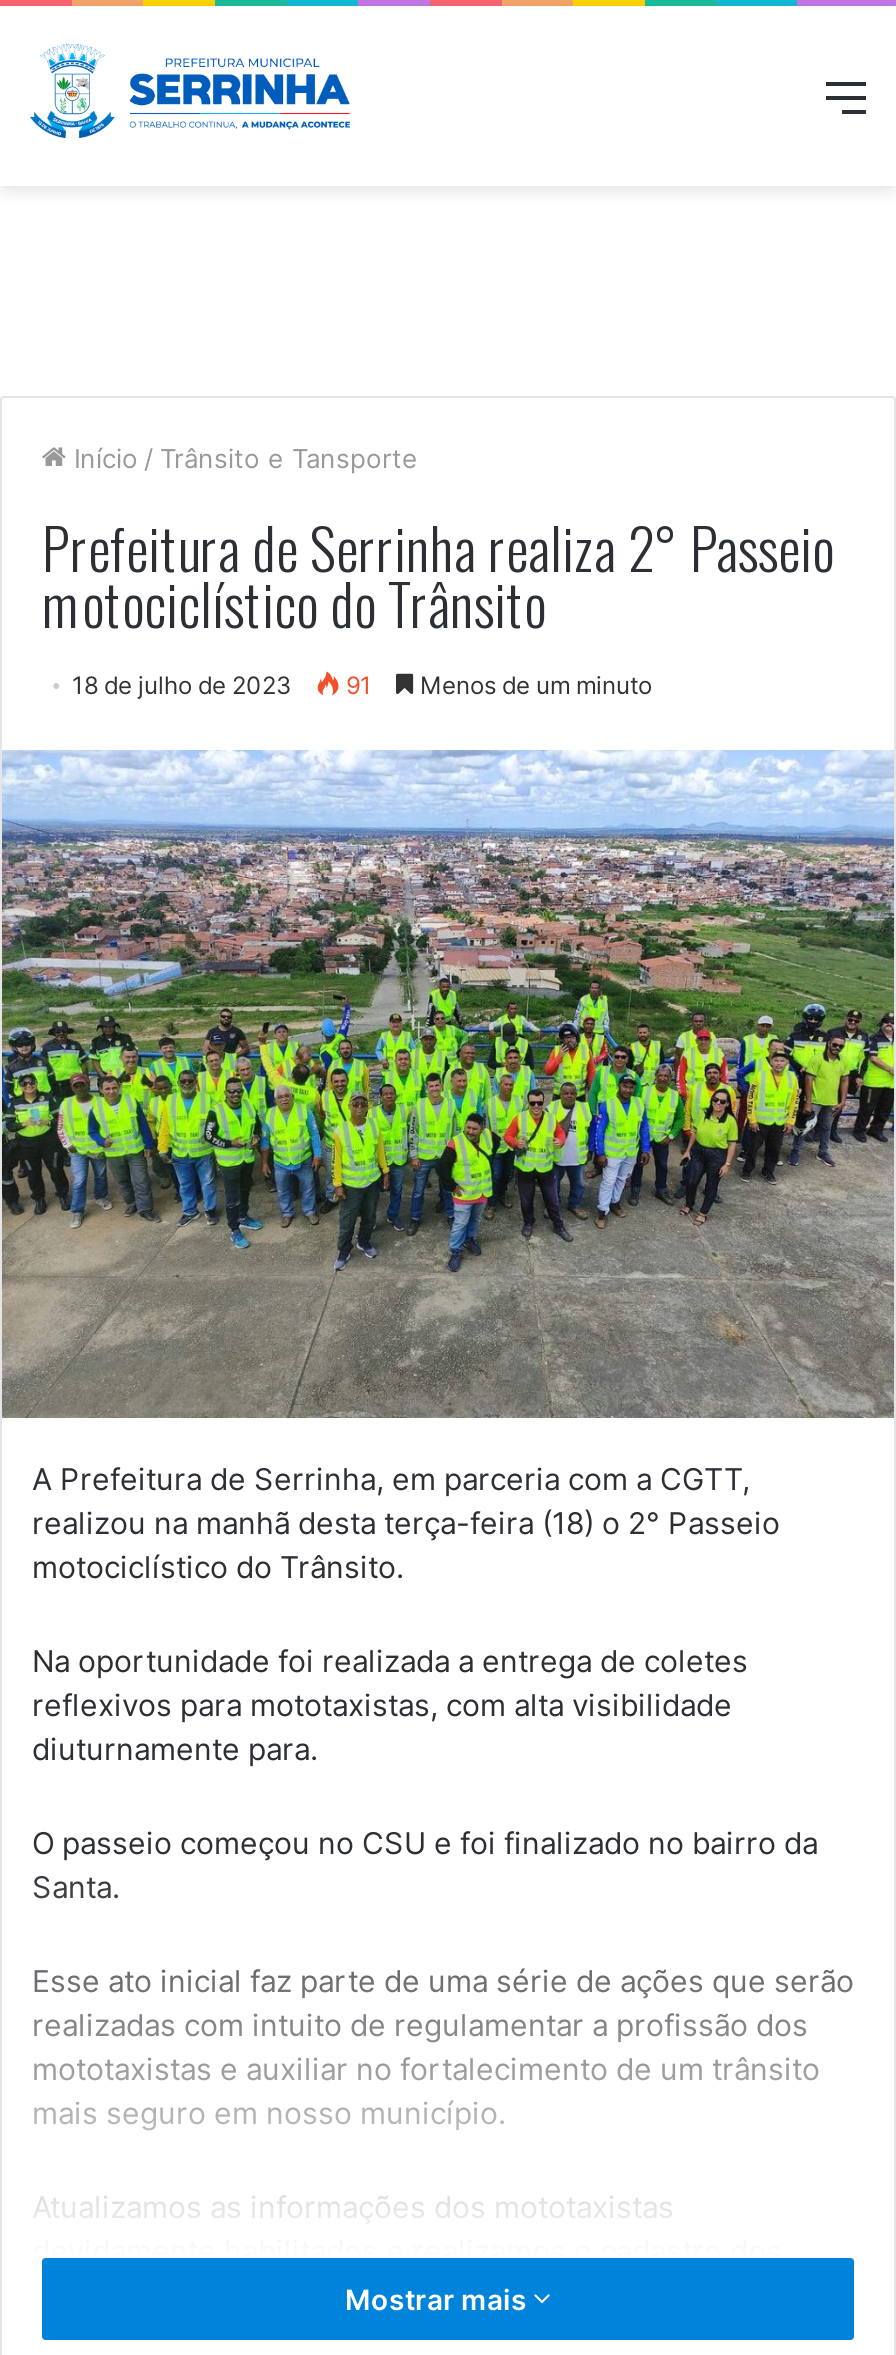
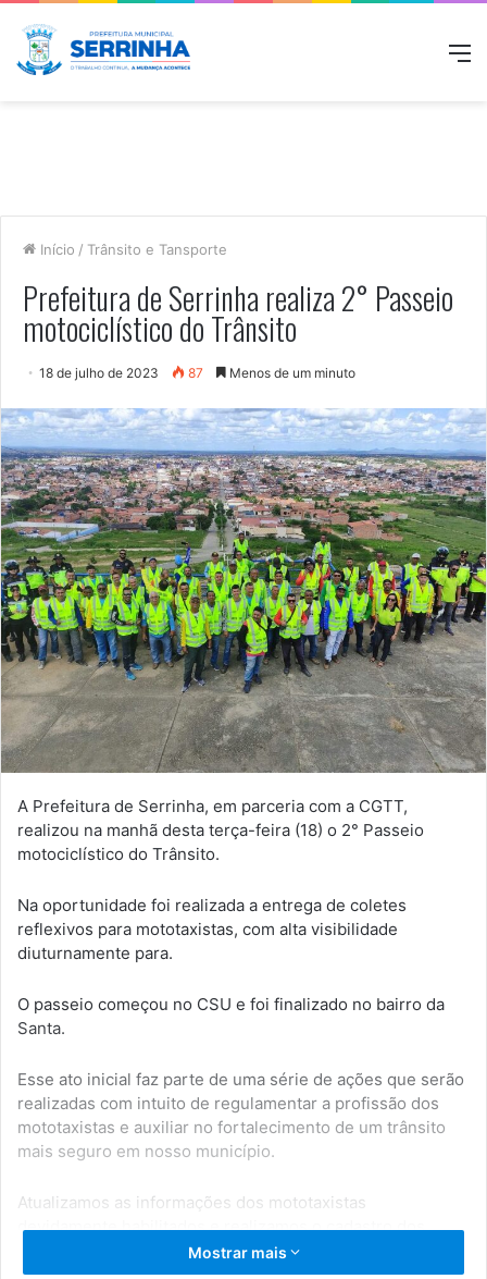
[72,670,652,700] 18 de julho de 2023 91 Menos de um minuto -> [39,365,355,381] 18 de julho de 2023 87 Menos de um minuto

